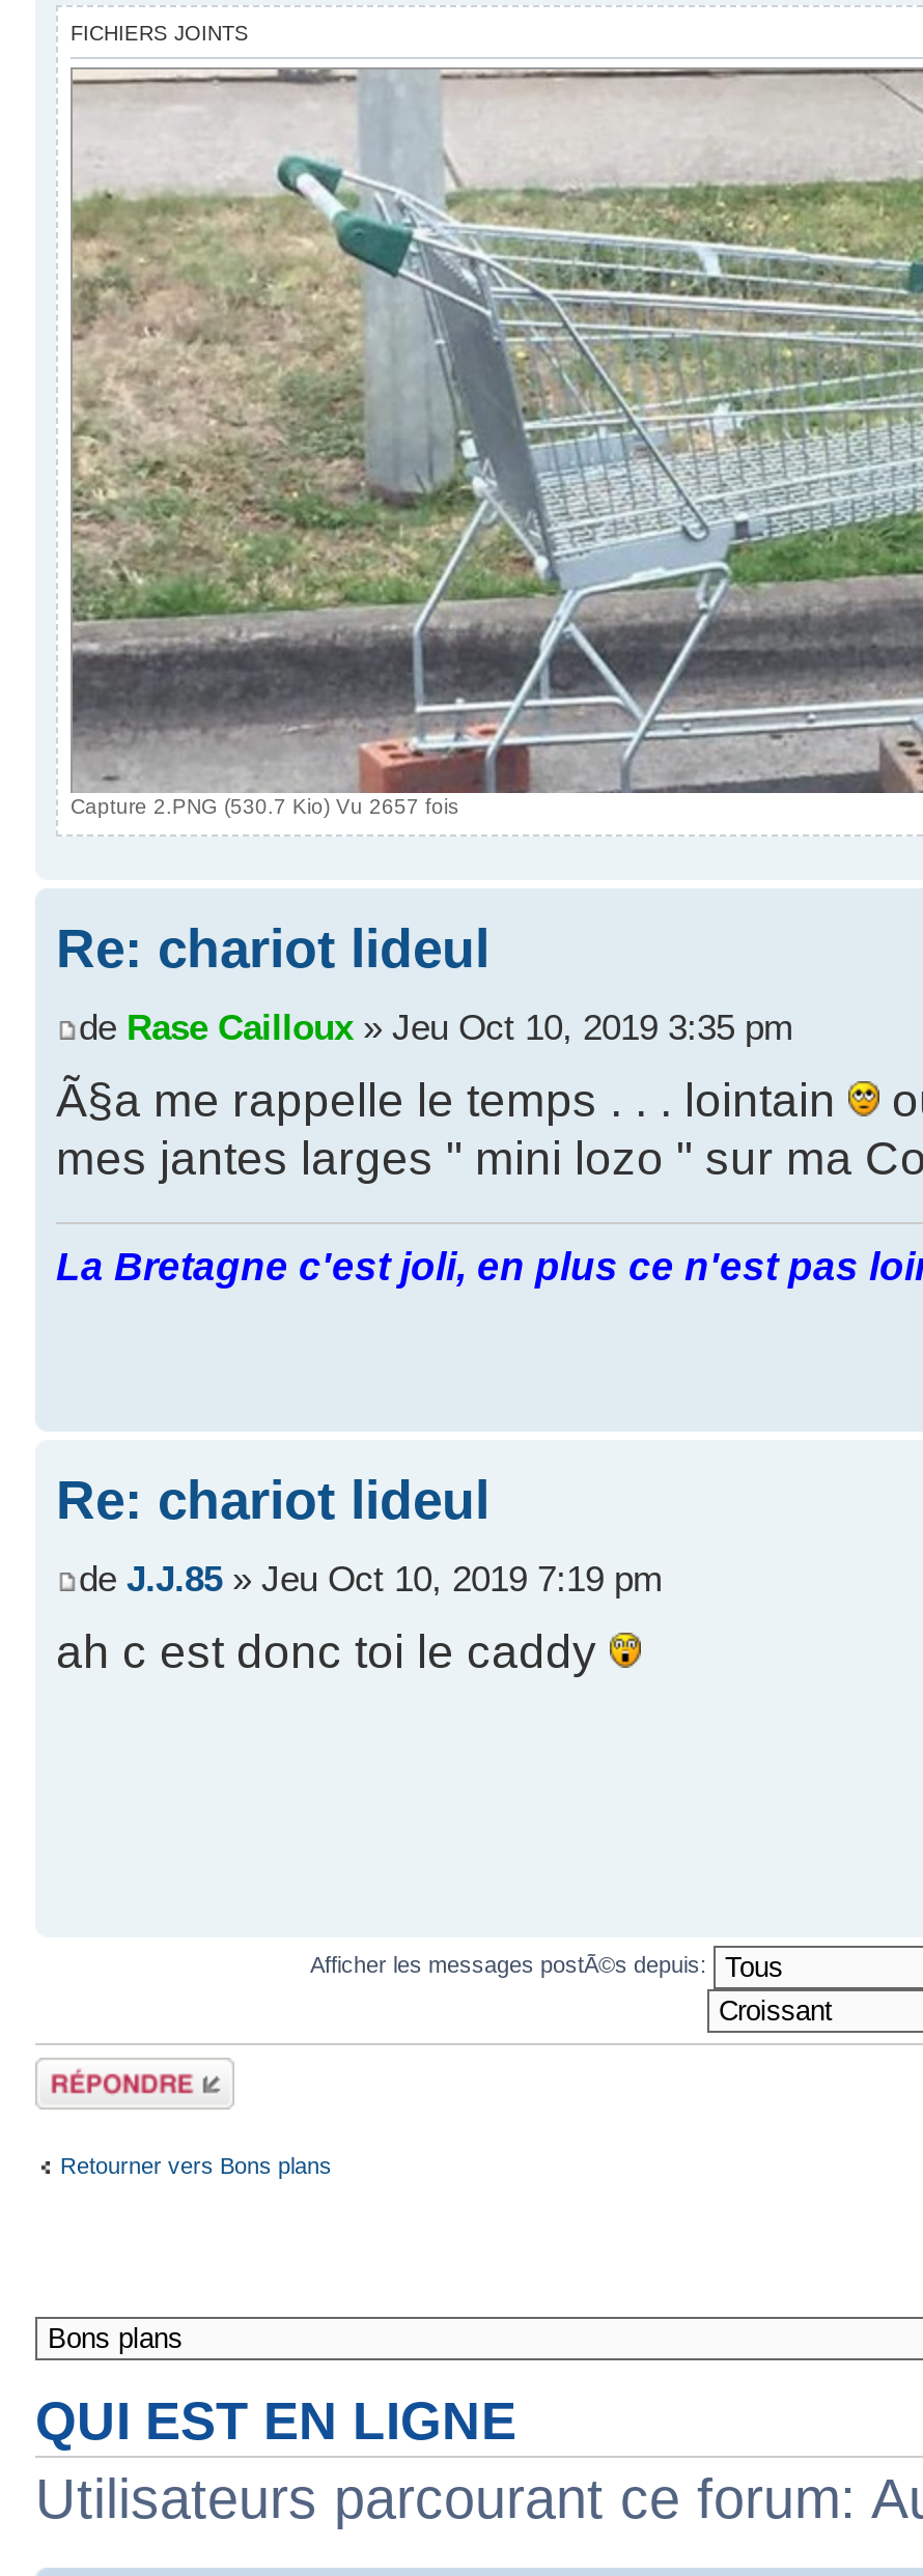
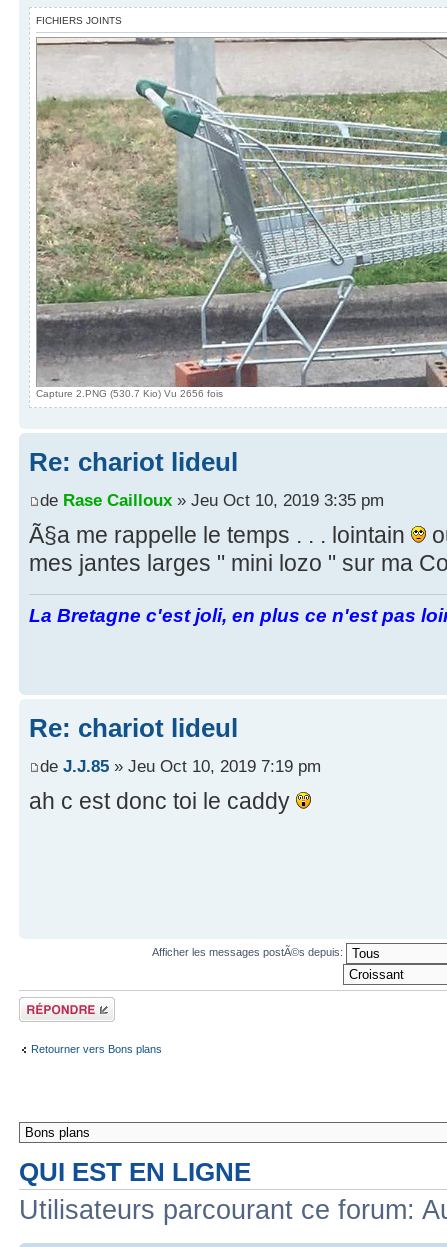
[71,795,458,818] Capture 2.PNG (530.7 Kio) Vu 2657 fois -> [36,388,223,399] Capture 2.PNG (530.7 Kio) Vu 2656 fois

